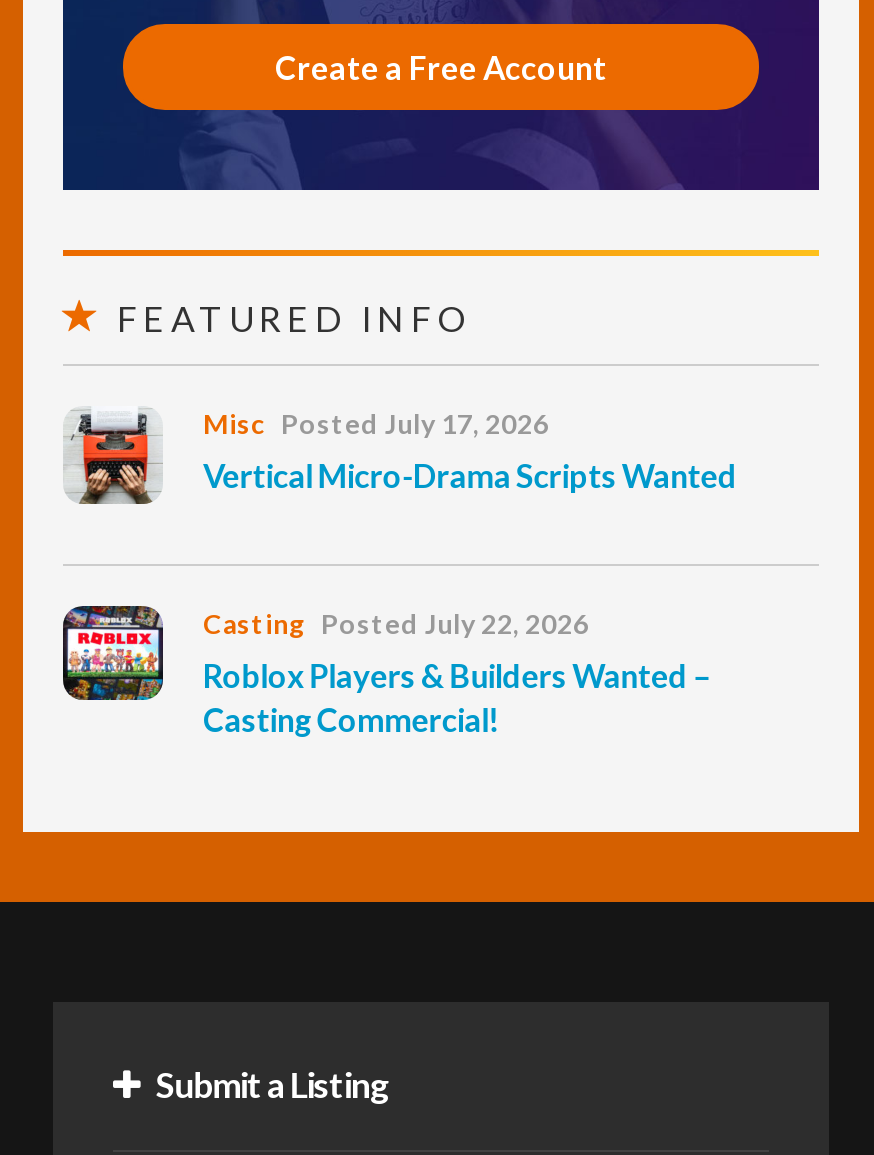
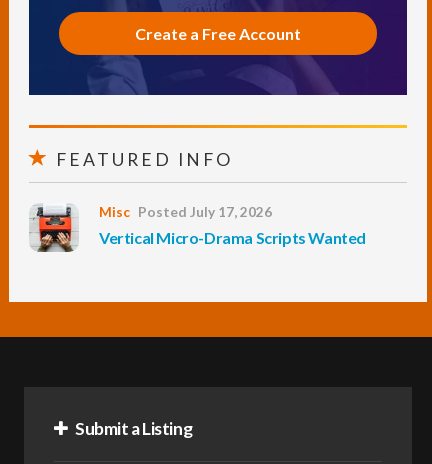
[61,604,710,738] [image] | Casting Posted July 22, 2026 | Roblox Players & Builders Wanted – | Casting Commercial! -> none

